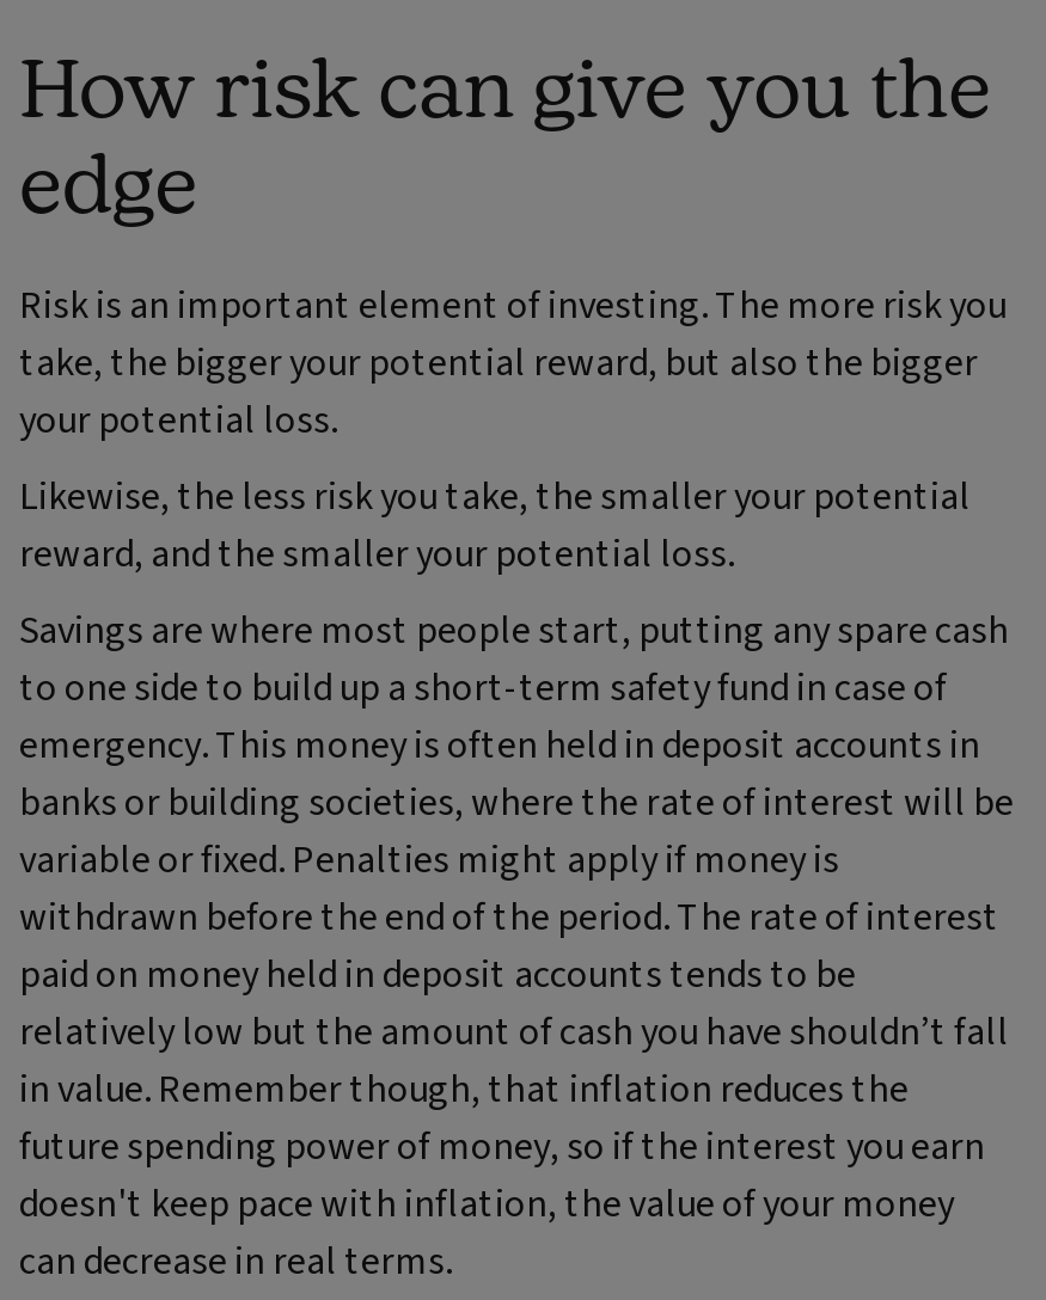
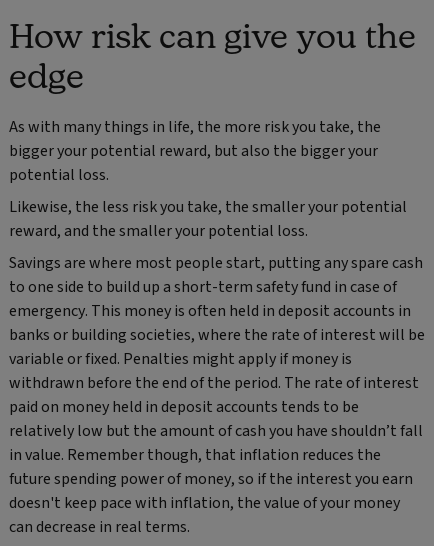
[19,280,1007,448] Risk is an important element of investing. The more risk you | take, the bigger your potential reward, but also the bigger | your potential loss. -> [9,116,381,186] As with many things in life, the more risk you take, the | bigger your potential reward, but also the bigger your | potential loss.

